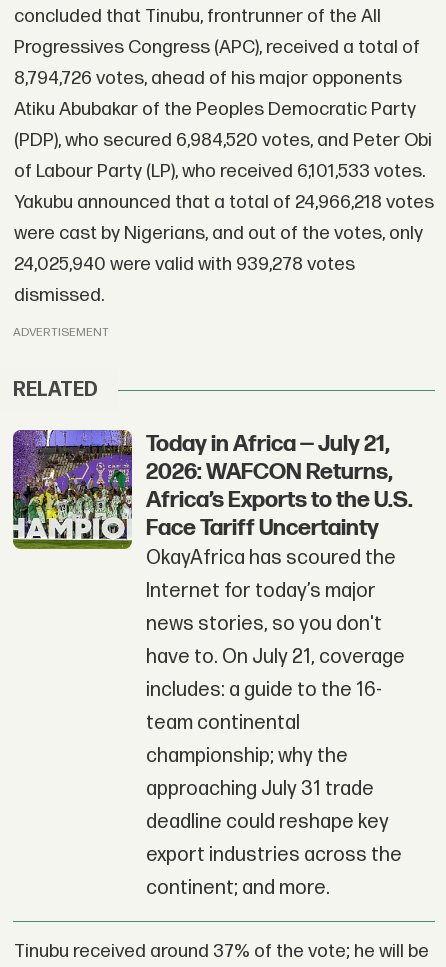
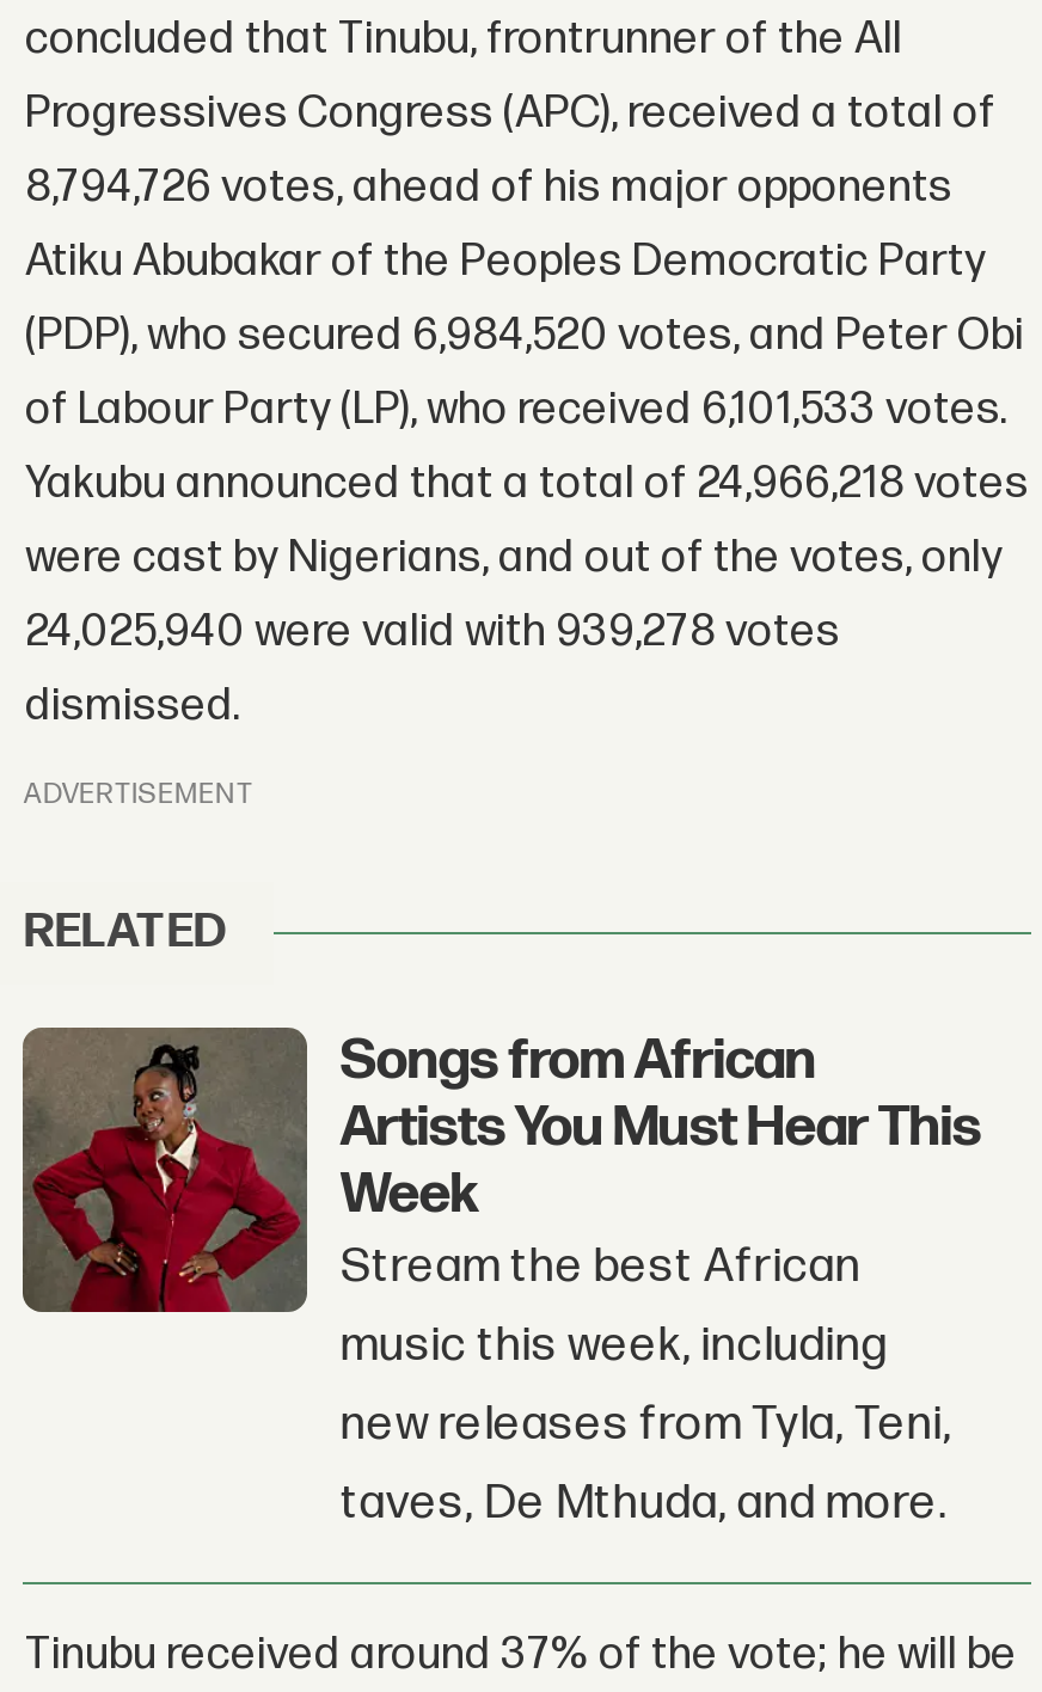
[12,429,413,900] [image] | Today in Africa — July 21, | 2026: WAFCON Returns, | Africa’s Exports to the U.S. | Face Tariff Uncertainty | OkayAfrica has scoured the | Internet for today’s major | news stories, so you don't | have to. On July 21, coverage | includes: a guide to the 16- | team continental | championship; why the | approaching July 31 trade | deadline could reshape key | export industries across the | continent; and more. -> [20,1025,981,1532] [image] | Songs from African | Artists You Must Hear This | Week | Stream the best African | music this week, including | new releases from Tyla, Teni, | taves, De Mthuda, and more.

